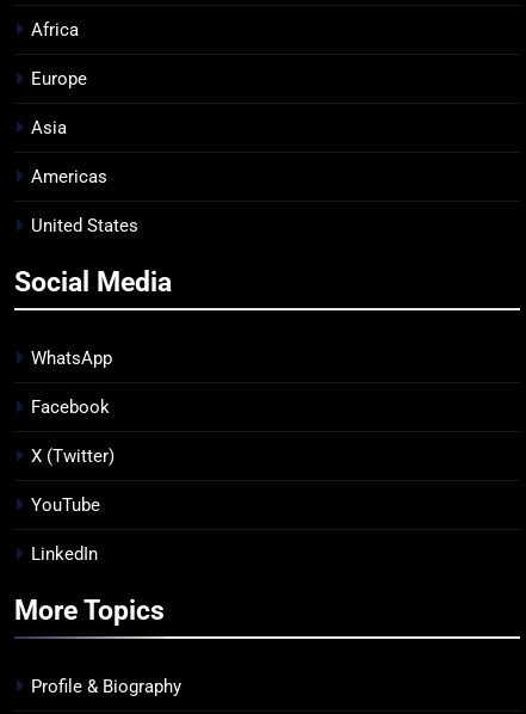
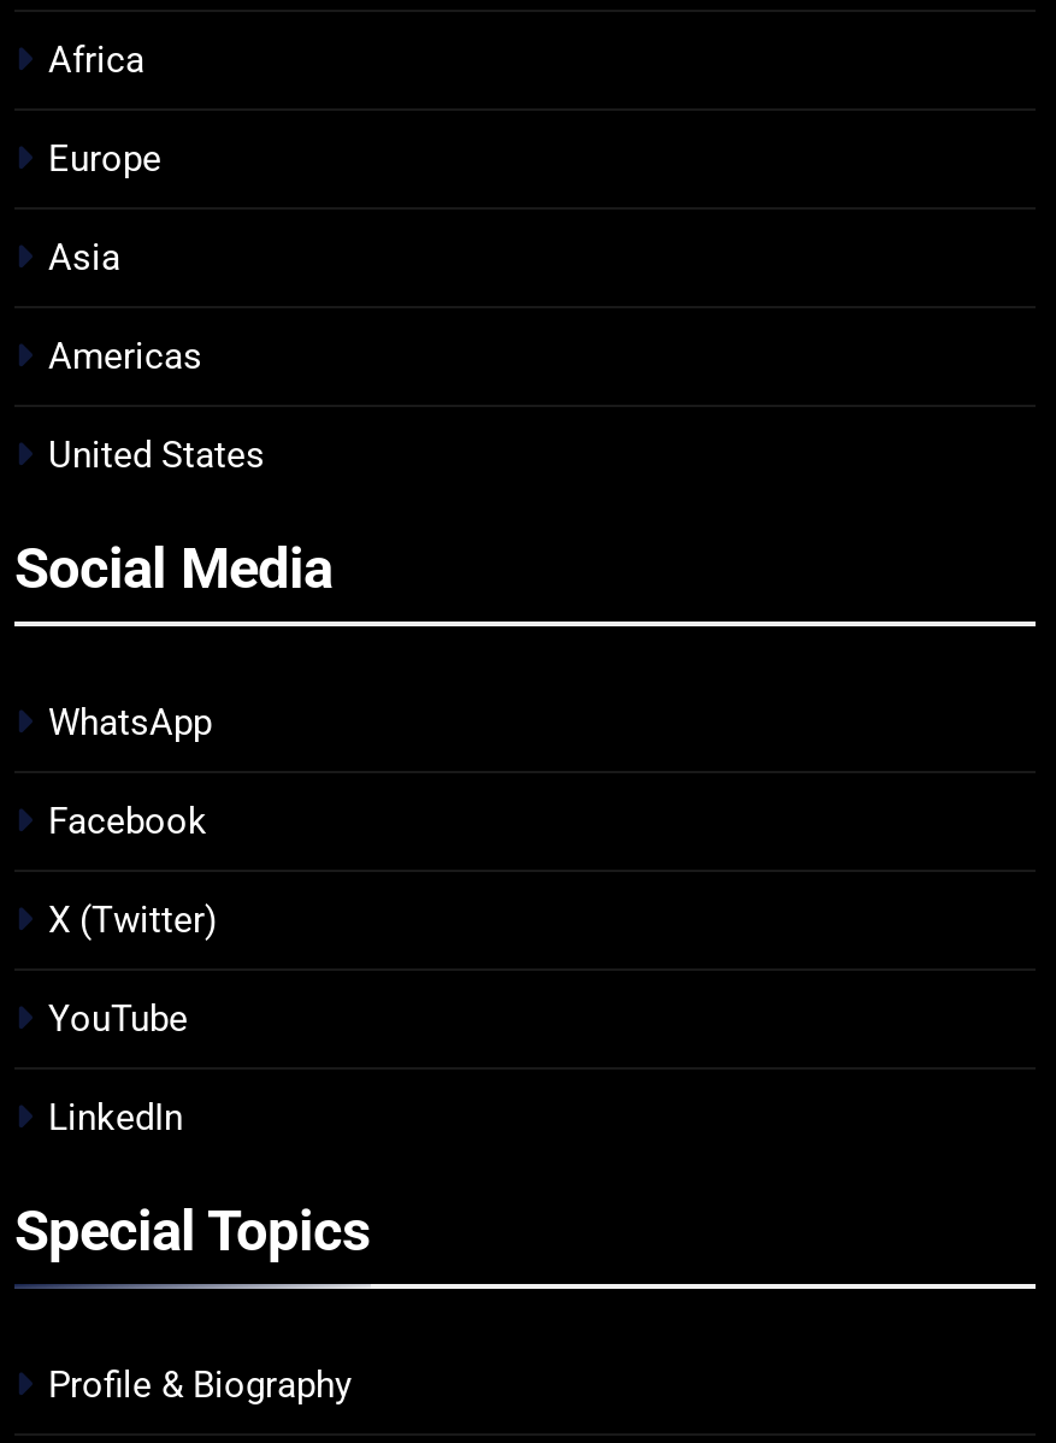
[14,593,165,626] More Topics -> [14,1198,371,1266] Special Topics

